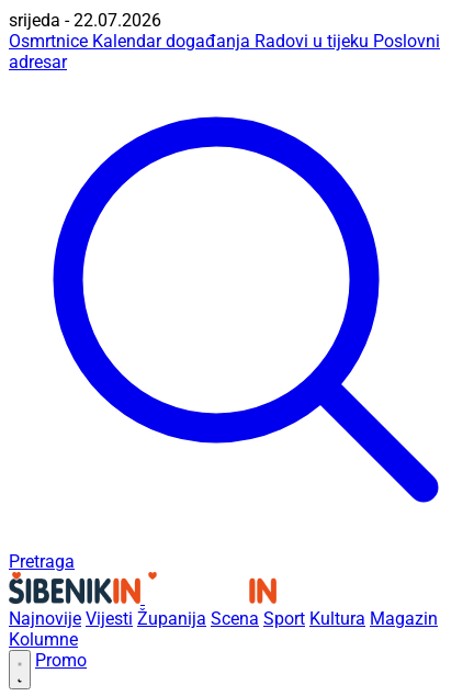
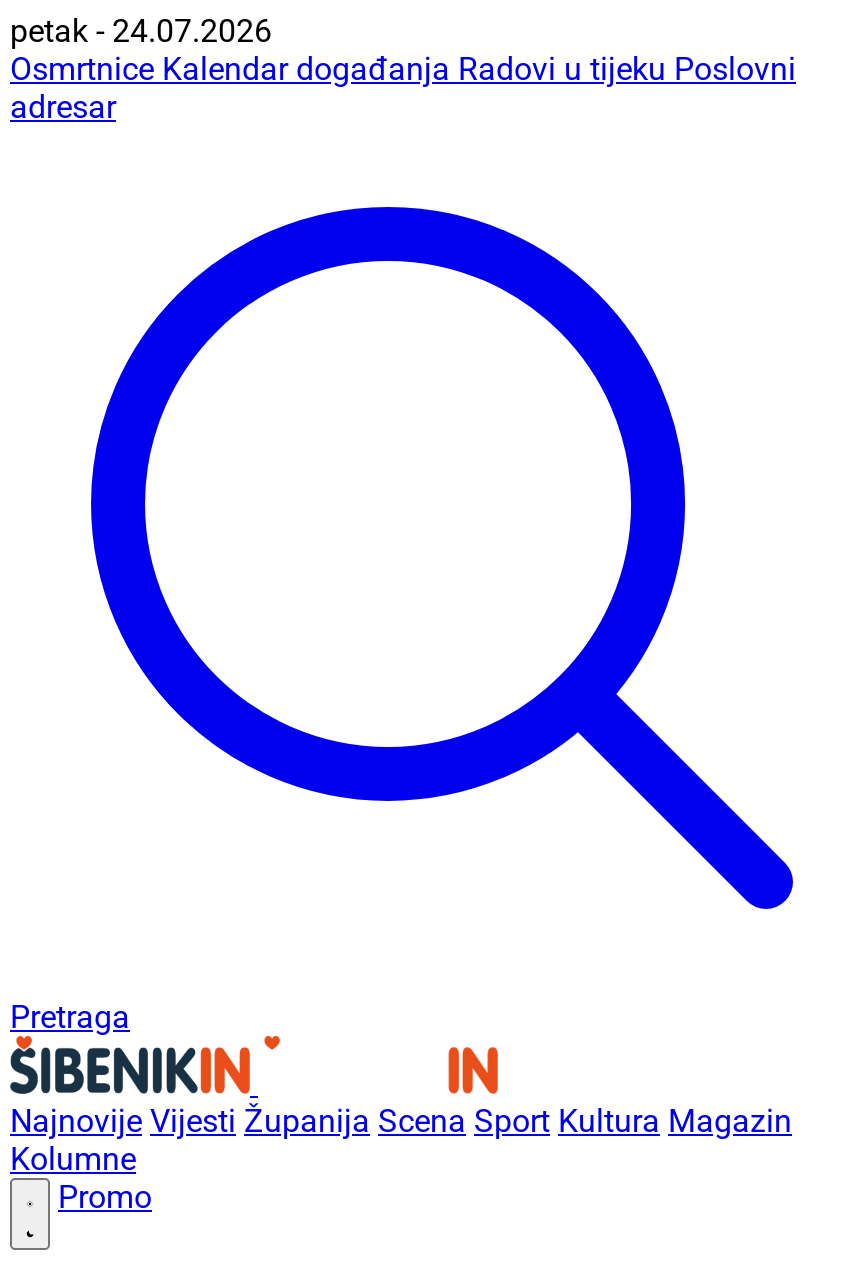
[9,10,161,31] srijeda - 22.07.2026 -> [10,12,272,50] petak - 24.07.2026

